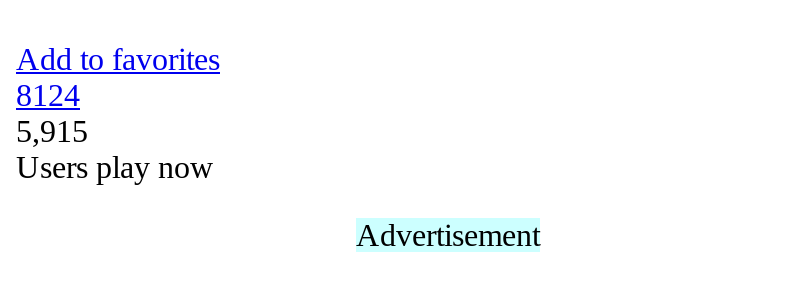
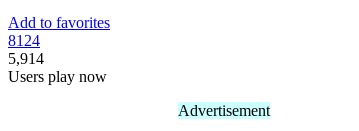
[16,114,88,148] 5,915 -> [8,50,44,67] 5,914

